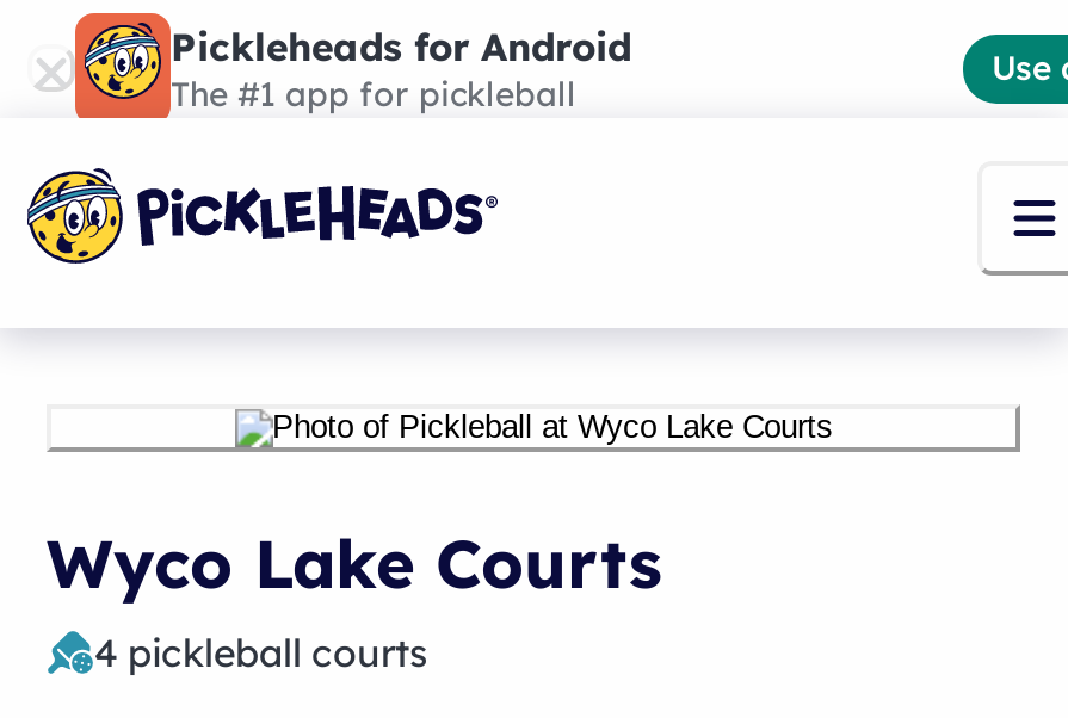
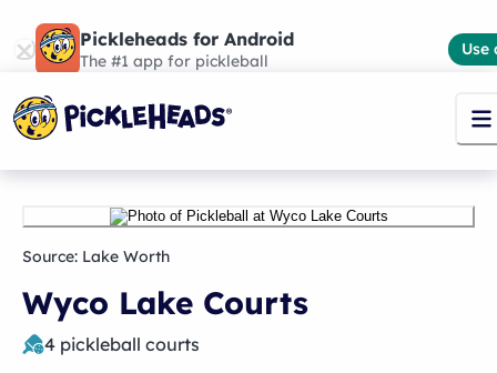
none -> [22,246,170,266] Source: Lake Worth

